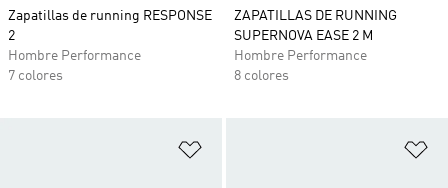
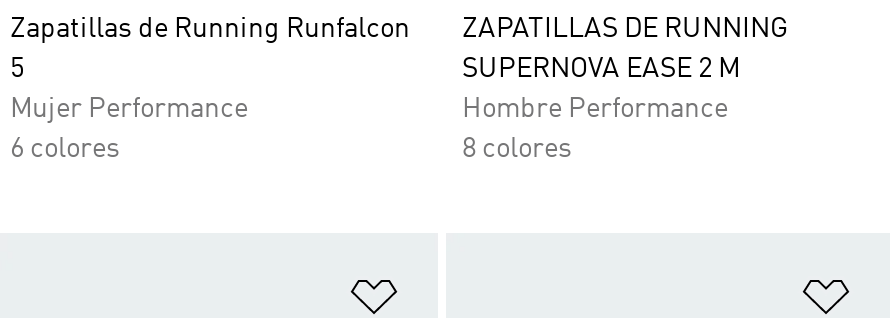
[8,9,212,23] Zapatillas de running RESPONSE -> [10,15,410,43] Zapatillas de Running Runfalcon
[8,29,15,43] 2 -> [10,55,24,83] 5
[8,49,141,63] Hombre Performance -> [10,95,248,123] Mujer Performance
[8,69,63,83] 7 colores -> [10,135,120,163] 6 colores

